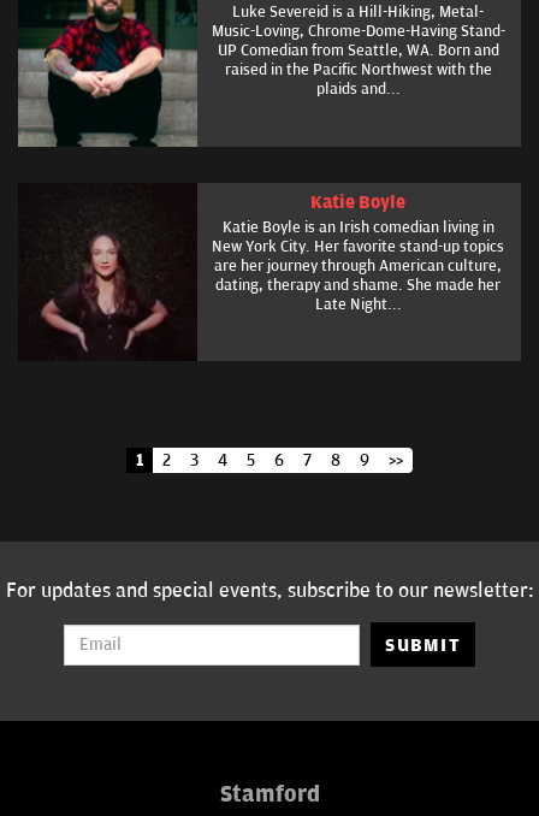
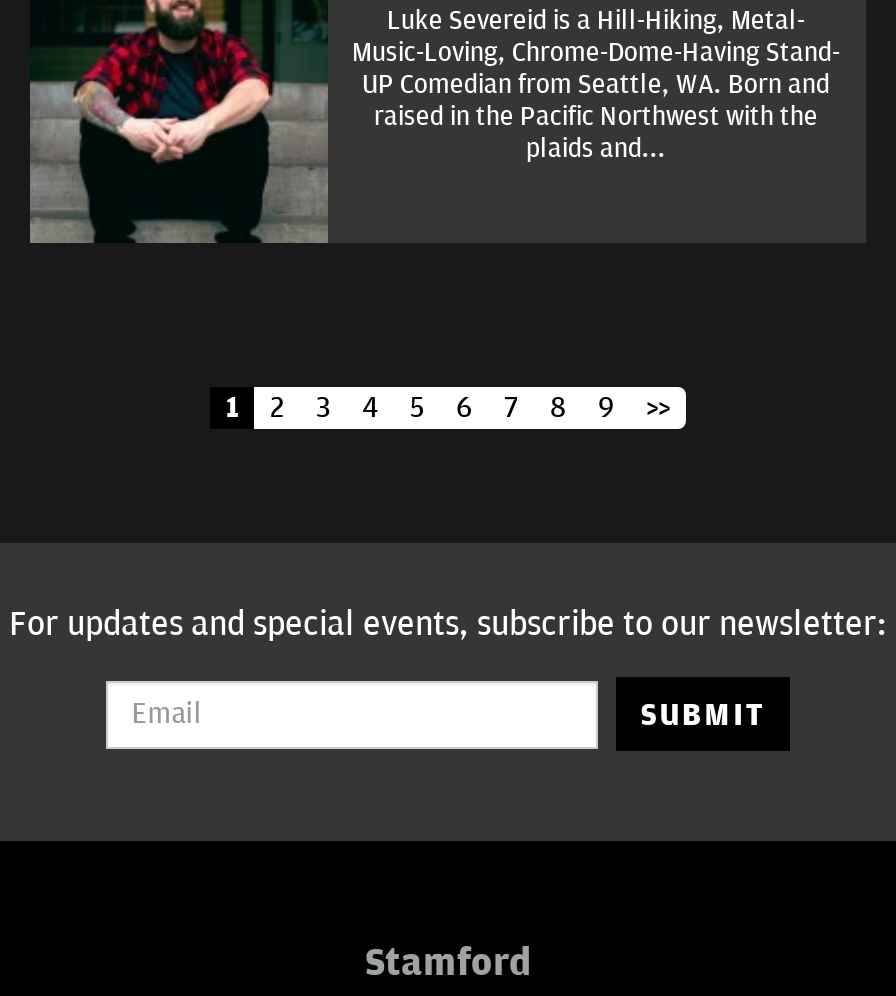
[18,191,504,361] [image] | Katie Boyle | Katie Boyle is an Irish comedian living in | New York City. Her favorite stand-up topics | are her journey through American culture, | dating, therapy and shame. She made her | Late Night... -> none

